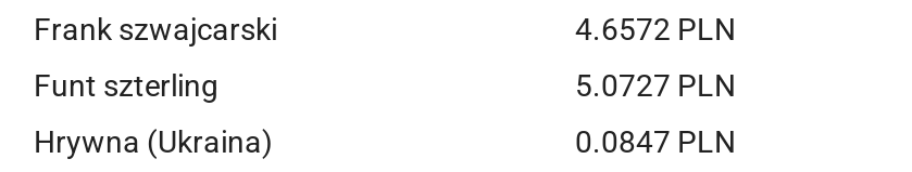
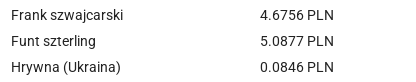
[575,12,736,47] 4.6572 PLN -> [260,7,334,23] 4.6756 PLN
[575,68,736,103] 5.0727 PLN -> [260,33,334,49] 5.0877 PLN
[575,124,736,159] 0.0847 PLN -> [260,59,334,75] 0.0846 PLN

